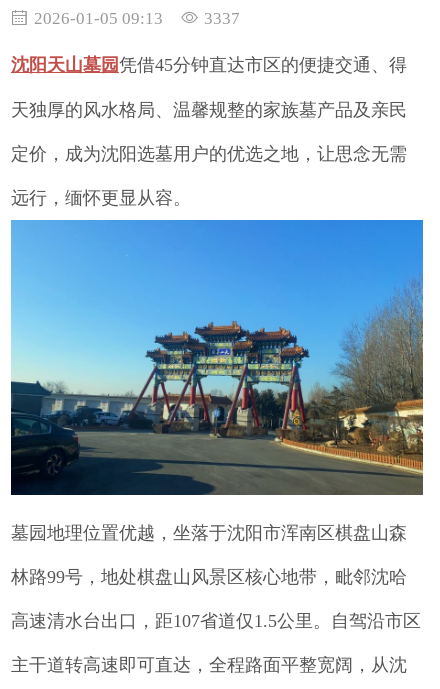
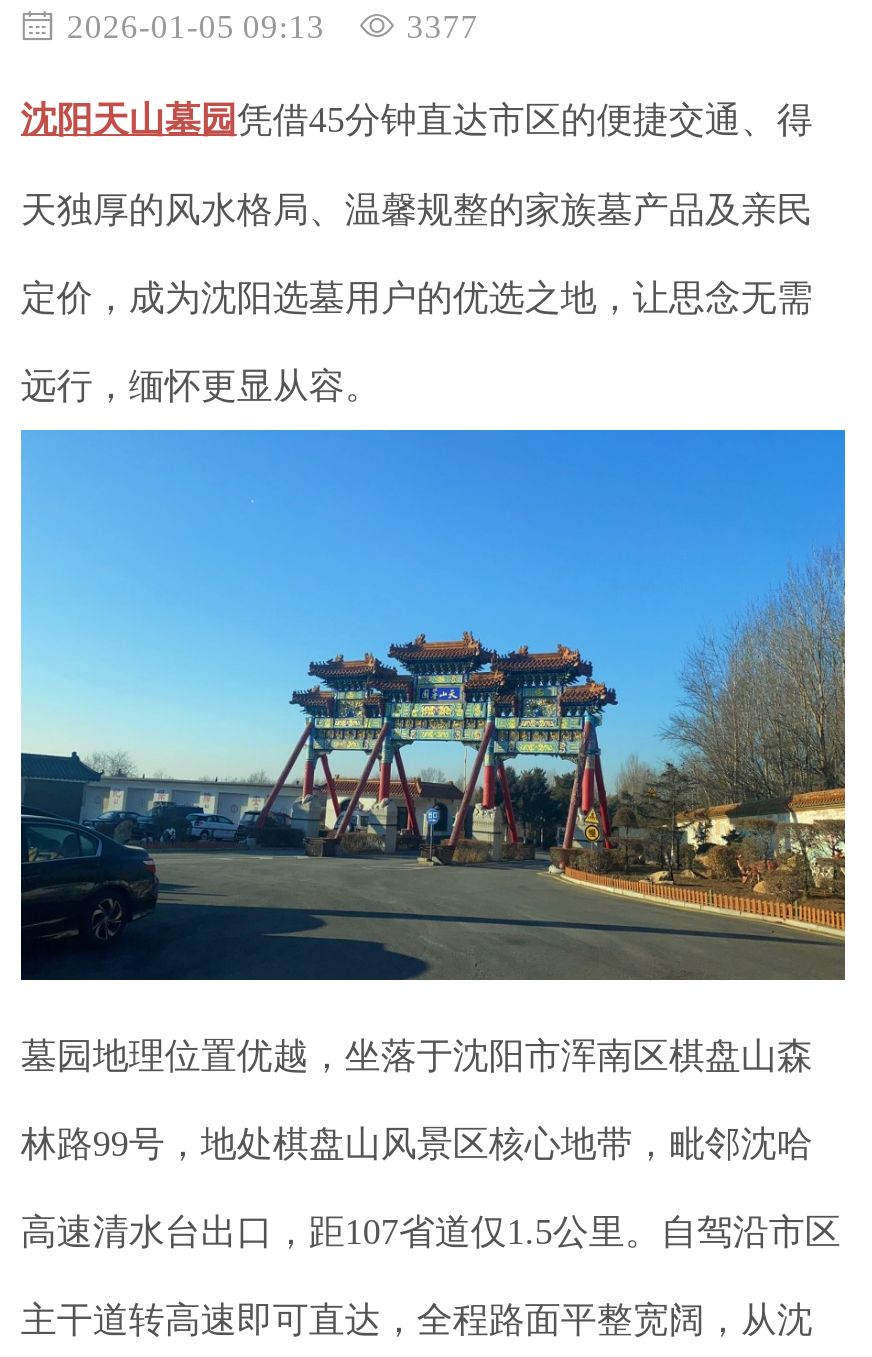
[204,9,240,28] 3337 -> [407,9,479,47] 3377

